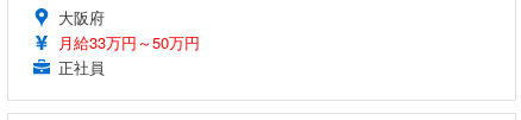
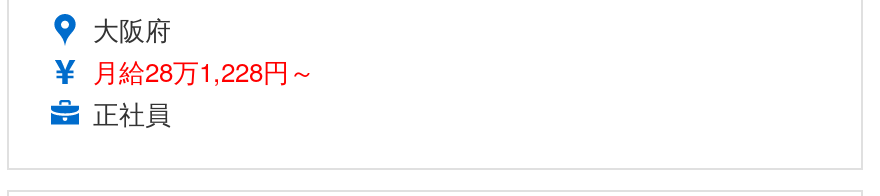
[58,31,200,53] 月給33万円～50万円 -> [93,52,315,90] 月給28万1,228円～

